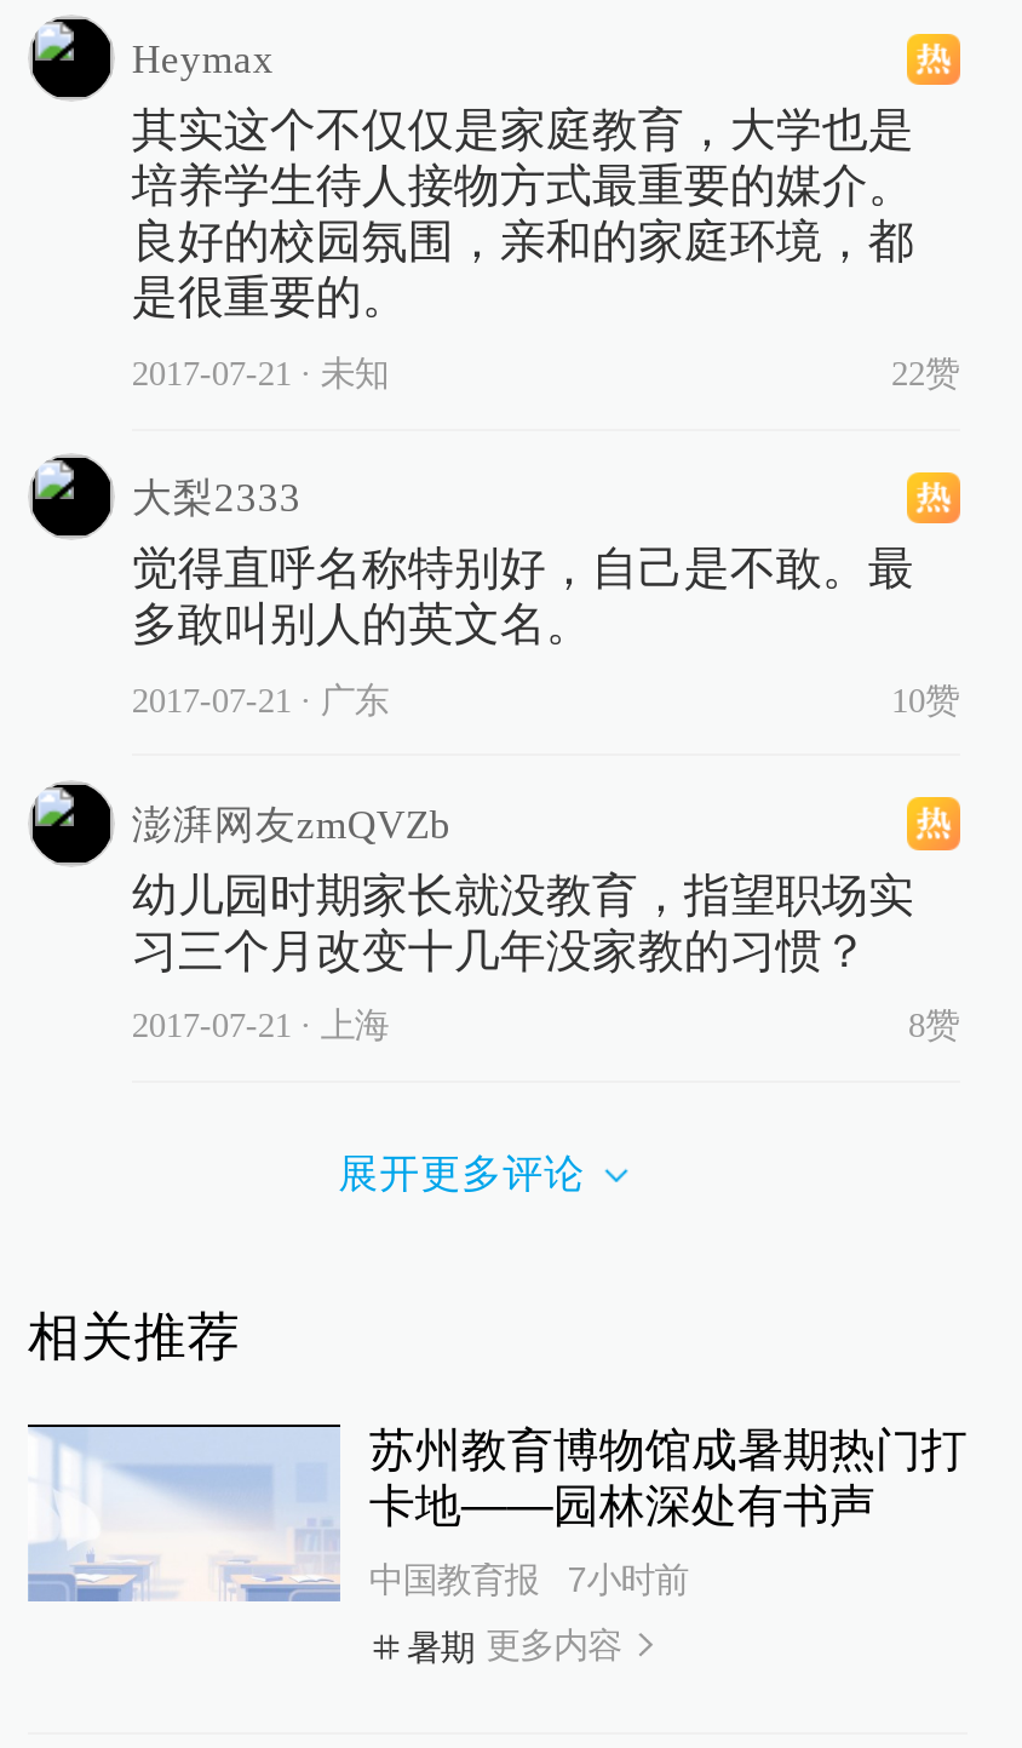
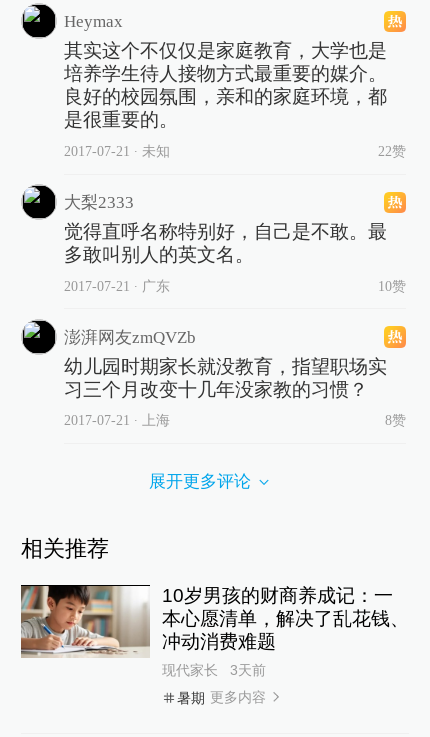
[28,1425,967,1604] [image] | 苏州教育博物馆成暑期热门打 | 卡地——园林深处有书声 -> [20,585,409,658] [image] | 10岁男孩的财商养成记：一 | 本心愿清单，解决了乱花钱、 | 冲动消费难题
[369,1559,689,1598] 中国教育报 | 7小时前 -> [162,662,266,678] 现代家长 | 3天前

